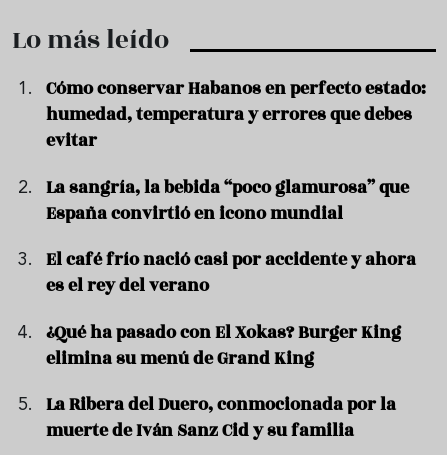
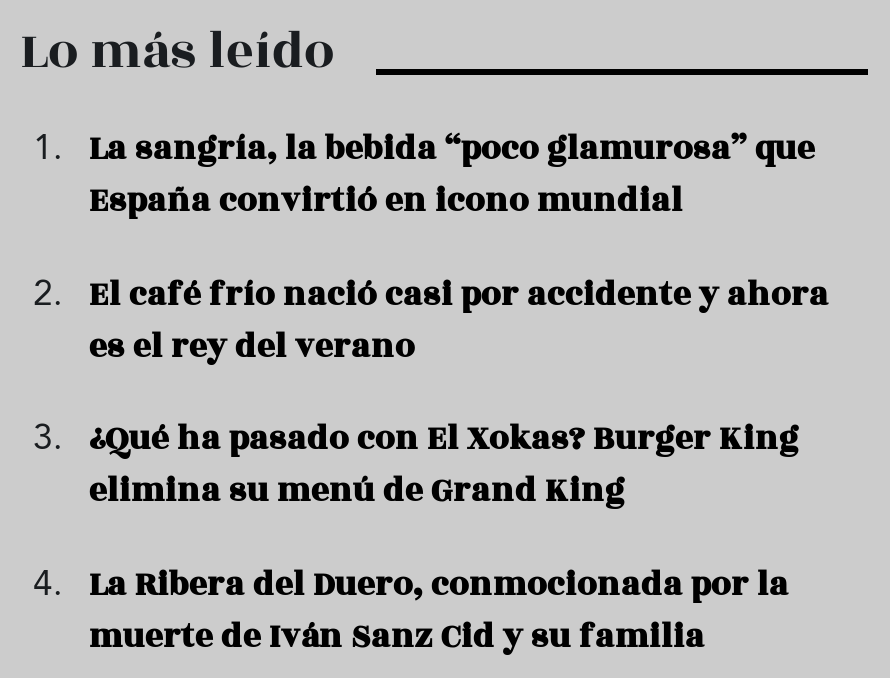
[46,76,426,153] Cómo conservar Habanos en perfecto estado: | humedad, temperatura y errores que debes | evitar -> none

